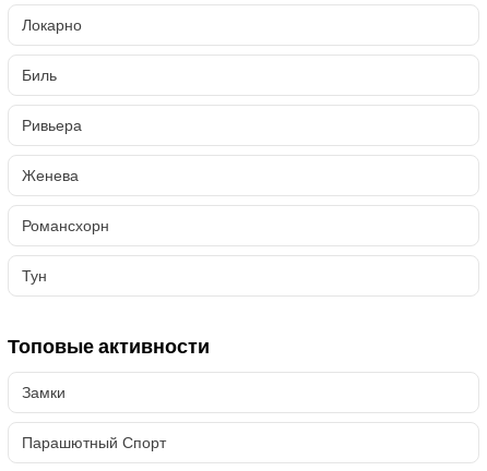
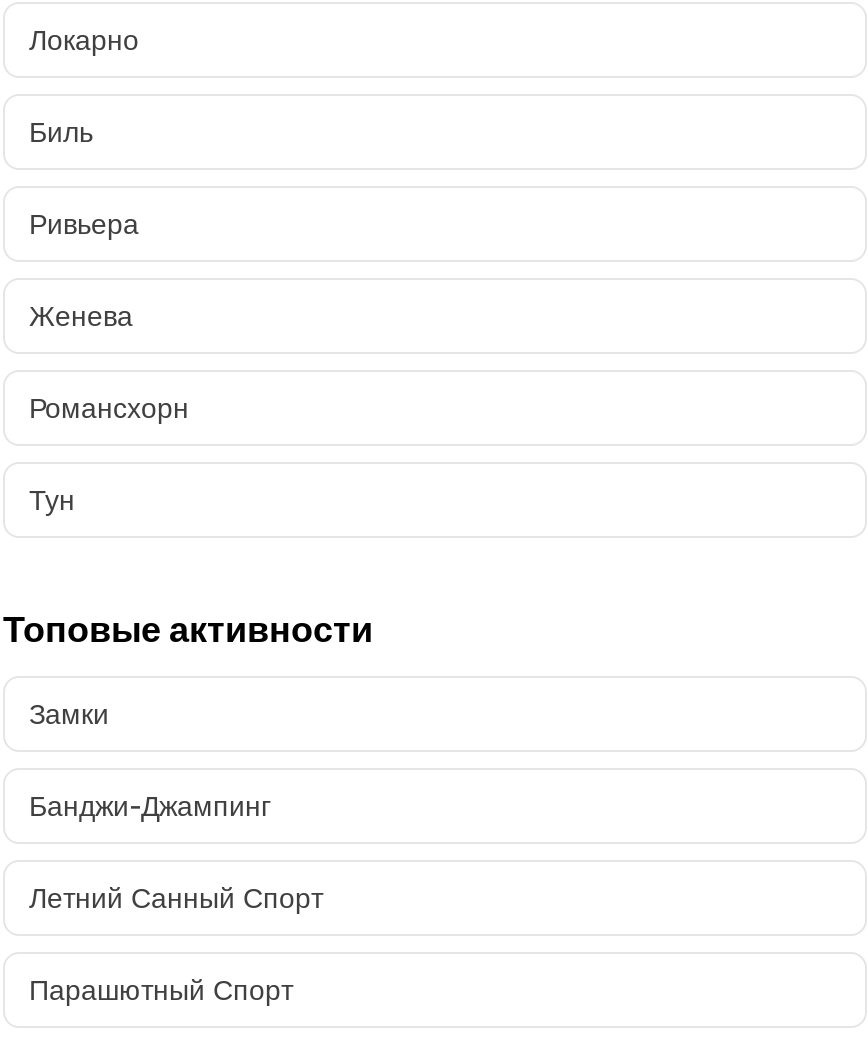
none -> [29,788,323,914] Банджи-Джампинг | Летний Санный Спорт

